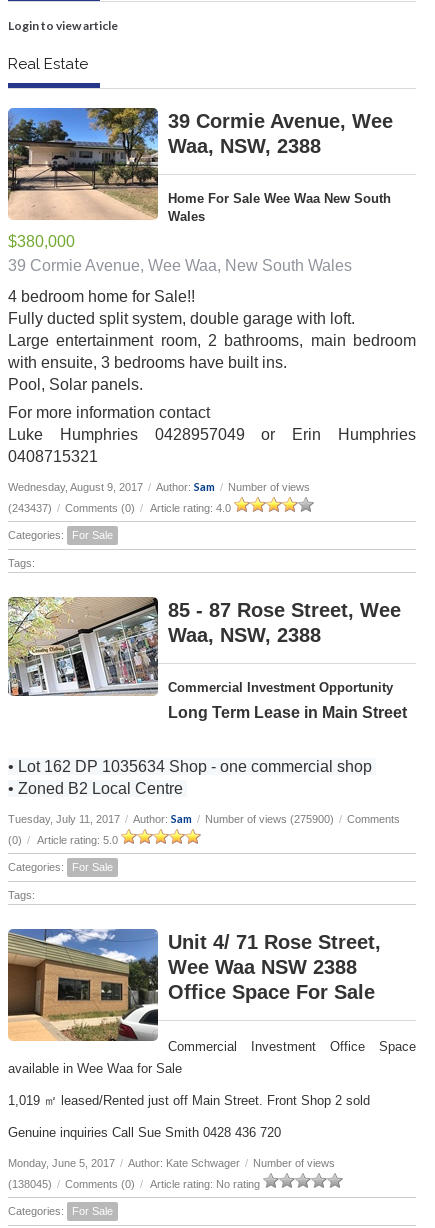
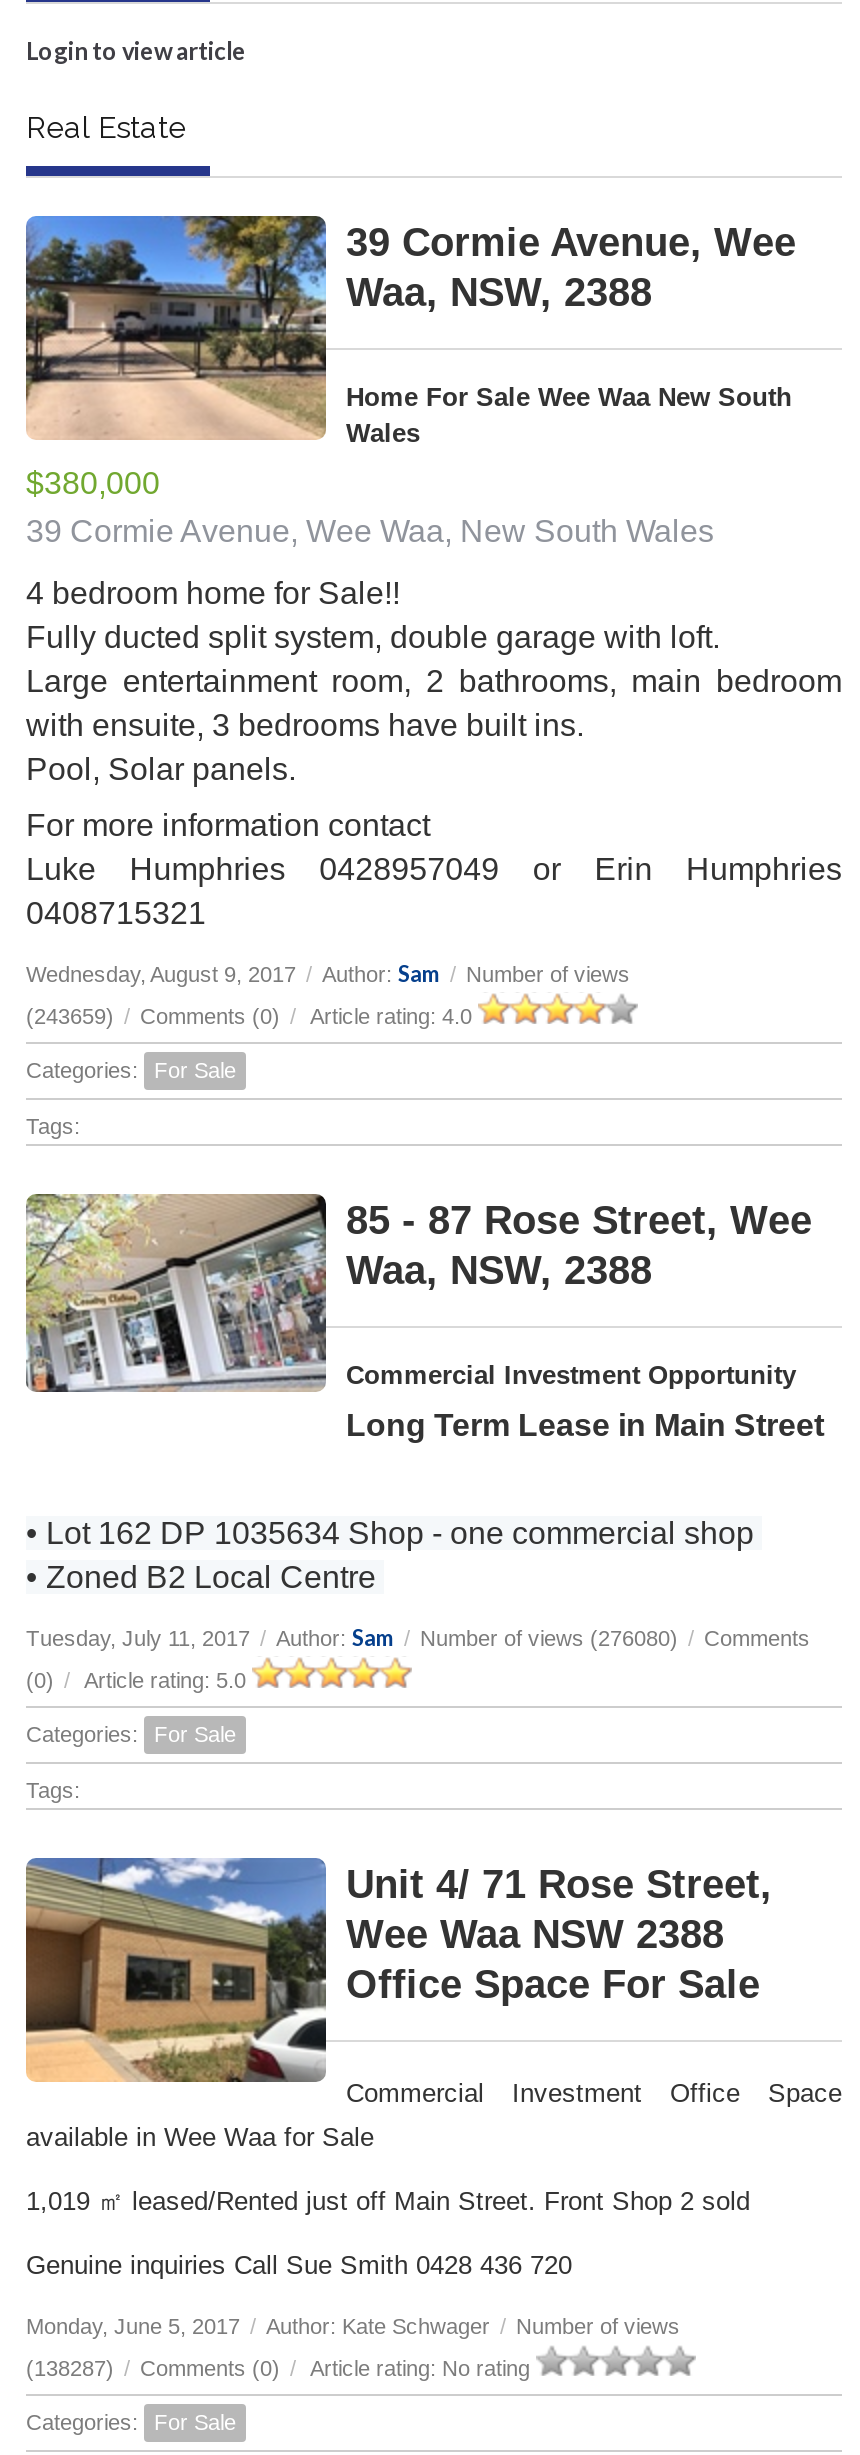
[8,502,234,514] (243437) / Comments (0) / Article rating: 4.0 -> [26,1004,478,1028] (243659) / Comments (0) / Article rating: 4.0
[8,812,400,825] Tuesday, July 11, 2017 / Author: Sam / Number of views (275900) / Comments -> [26,1624,810,1650] Tuesday, July 11, 2017 / Author: Sam / Number of views (276080) / Comments
[8,1178,263,1190] (138045) / Comments (0) / Article rating: No rating -> [26,2356,536,2380] (138287) / Comments (0) / Article rating: No rating

